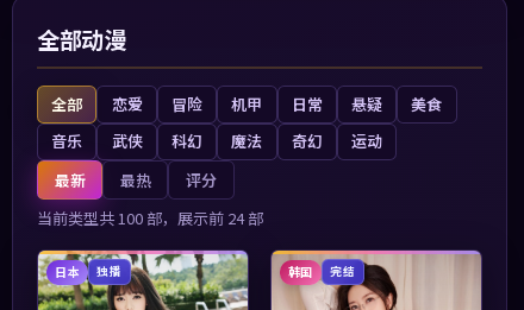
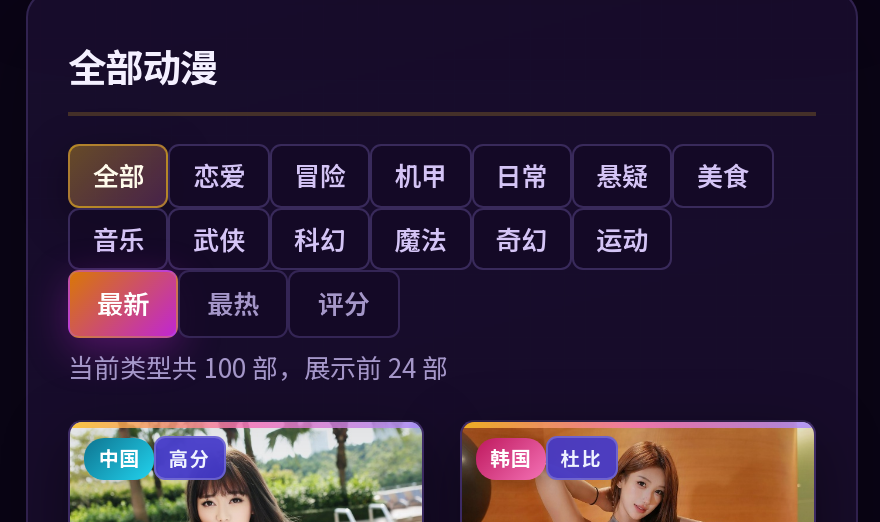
[55,263,122,280] 日本 | 独播 -> [99,442,211,472] 中国 | 高分
[330,263,355,280] 完结 -> [560,443,603,471] 杜比

